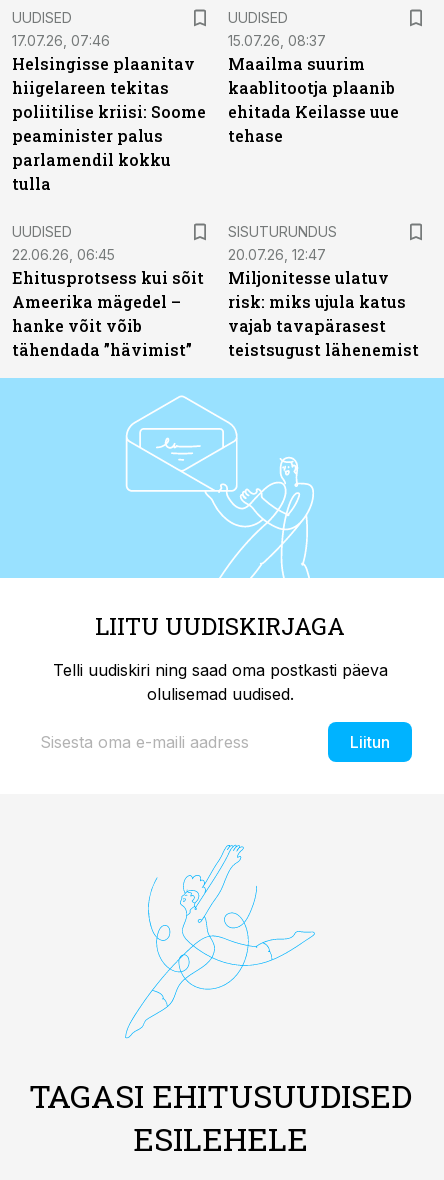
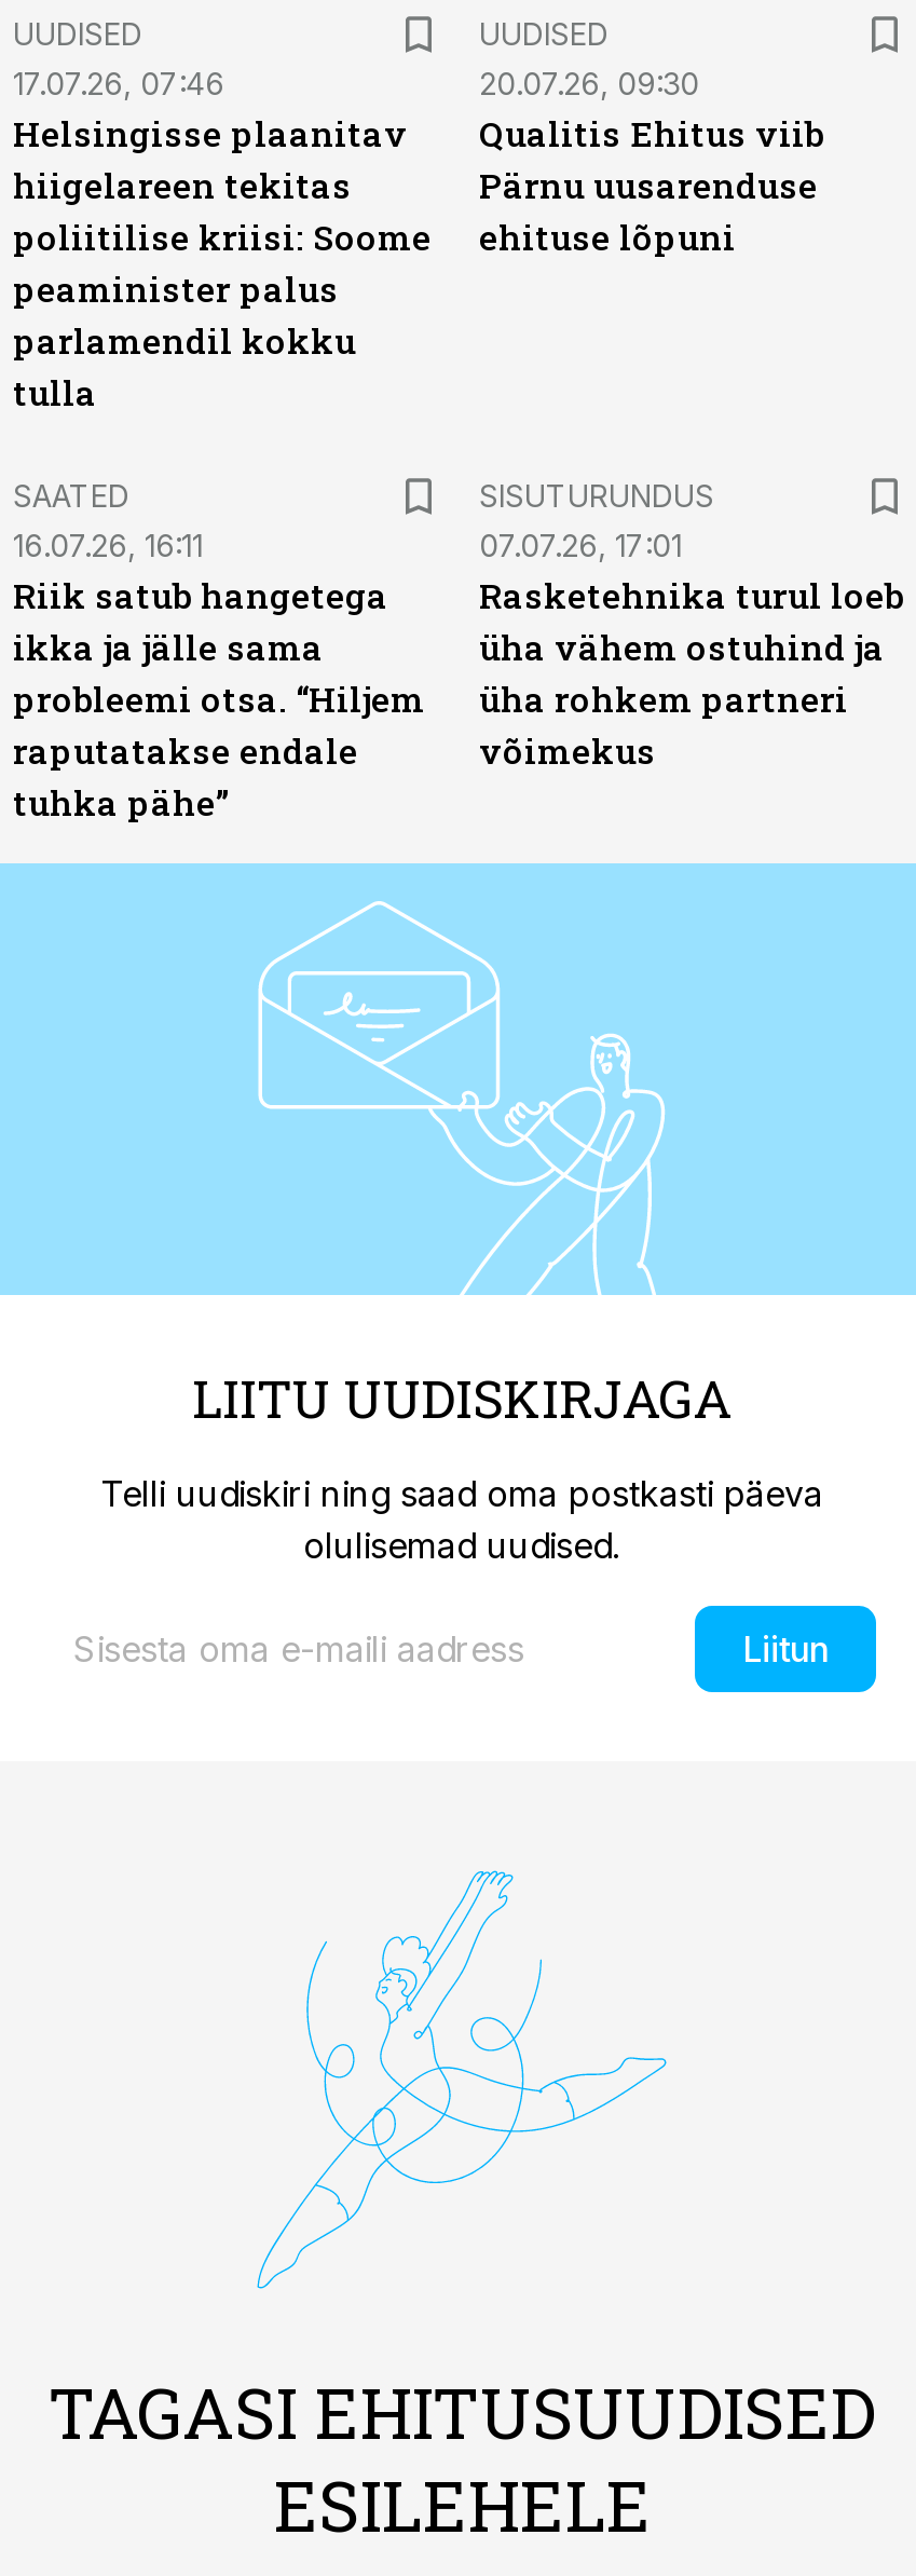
[228,32,399,146] 15.07.26, 08:37 | Maailma suurim | kaablitootja plaanib | ehitada Keilasse uue | tehase -> [479,65,824,259] 20.07.26, 09:30 | Qualitis Ehitus viib | Pärnu uusarenduse | ehituse lõpuni
[12,223,204,360] UUDISED | 22.06.26, 06:45 | Ehitusprotsess kui sõit | Ameerika mägedel – | hanke võit võib | tähendada ”hävimist” -> [13,477,425,824] SAATED | 16.07.26, 16:11 | Riik satub hangetega | ikka ja jälle sama | probleemi otsa. “Hiljem | raputatakse endale | tuhka pähe”
[228,246,419,360] 20.07.26, 12:47 | Miljonitesse ulatuv | risk: miks ujula katus | vajab tavapärasest | teistsugust lähenemist -> [479,527,904,773] 07.07.26, 17:01 | Rasketehnika turul loeb | üha vähem ostuhind ja | üha rohkem partneri | võimekus

